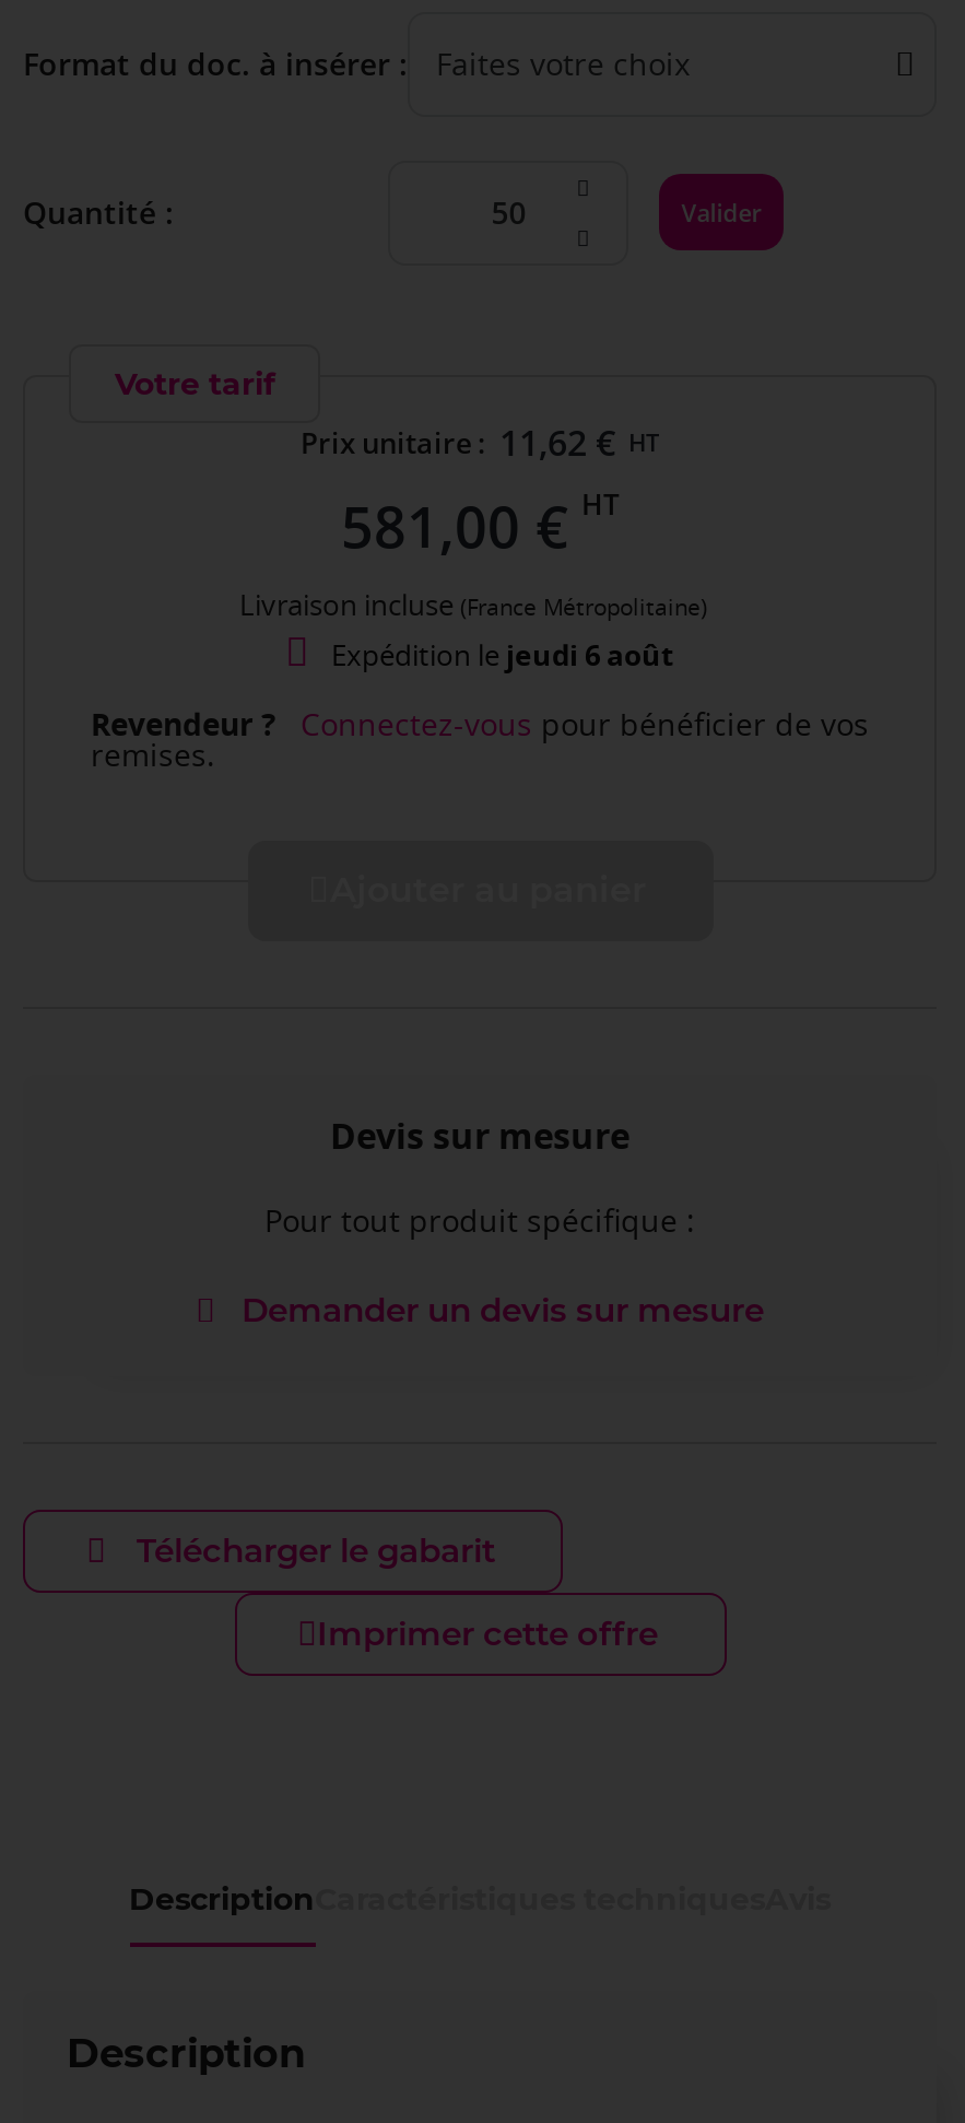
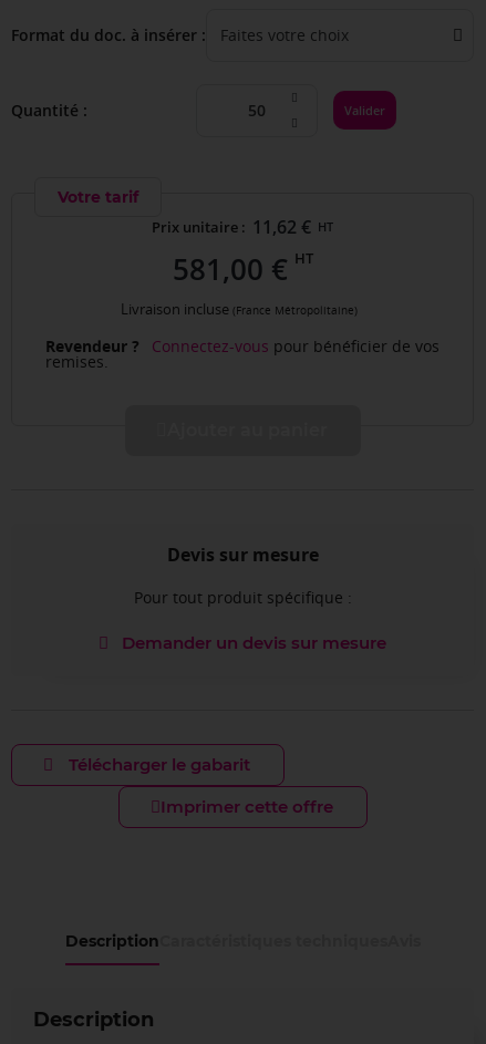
[331,636,674,675] Expédition le jeudi 6 août -> none

